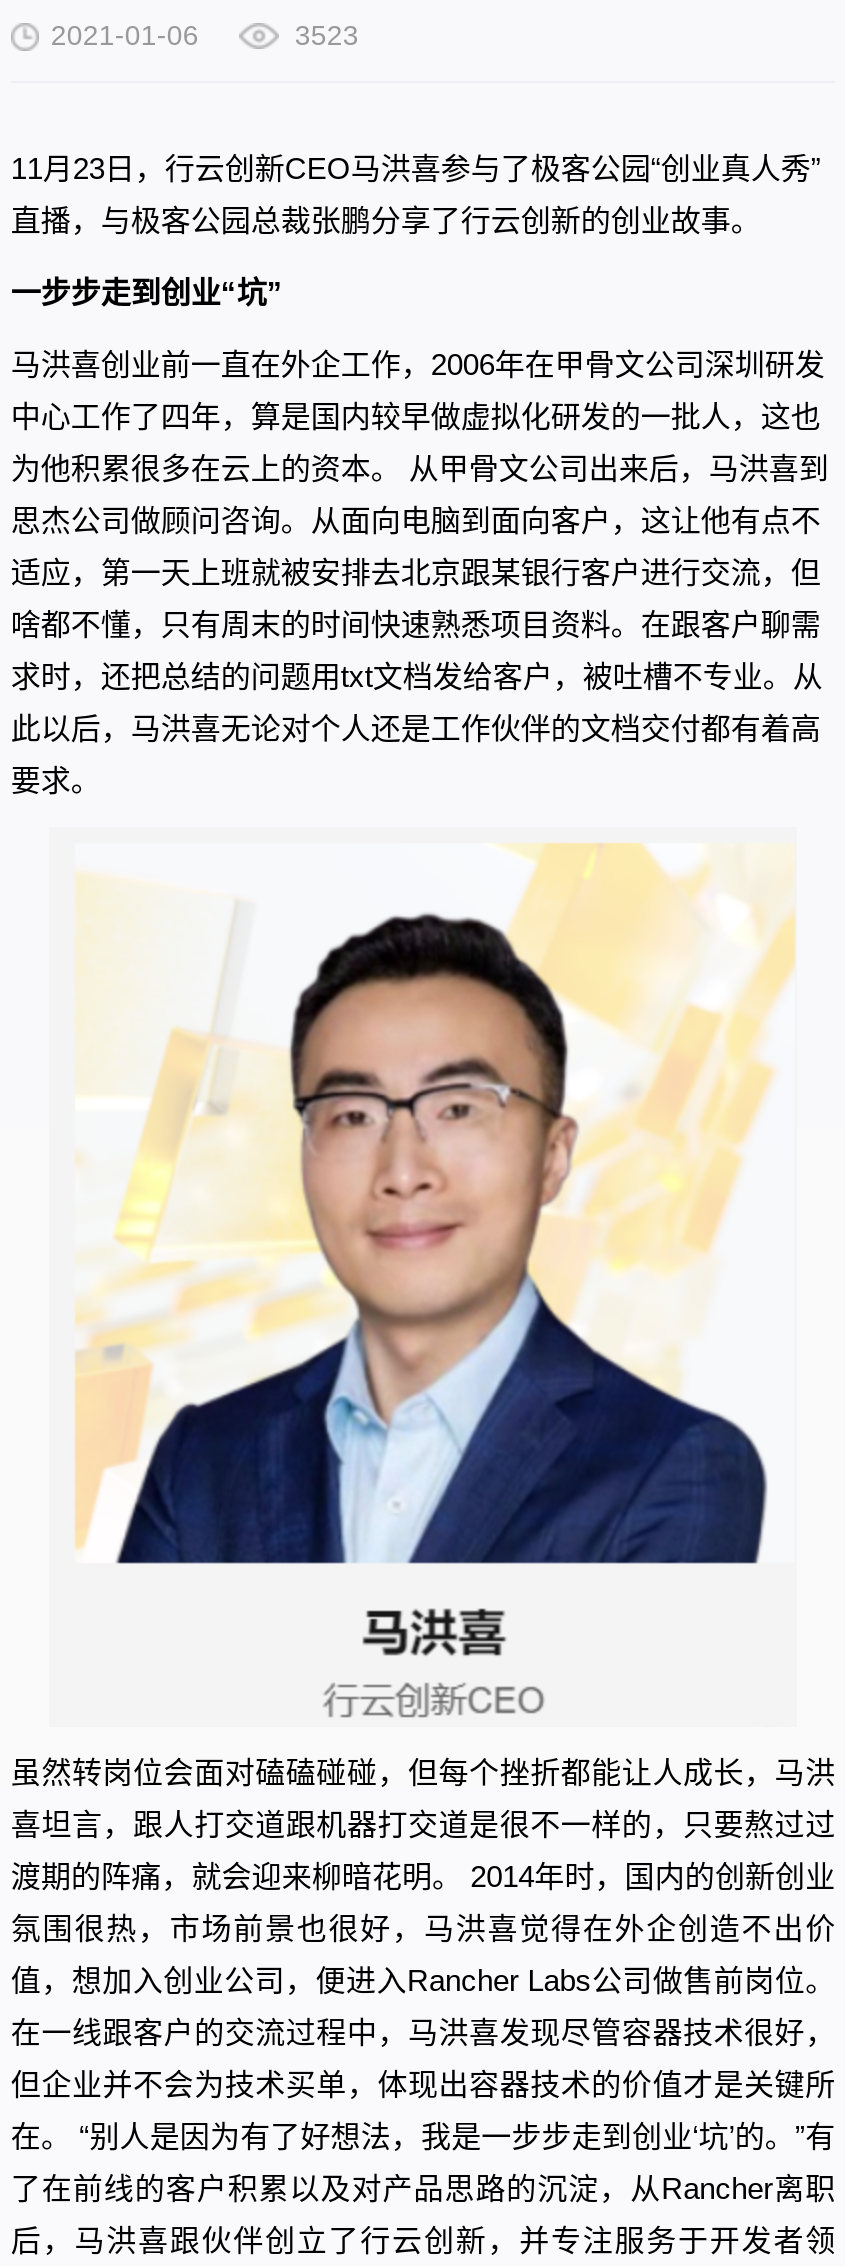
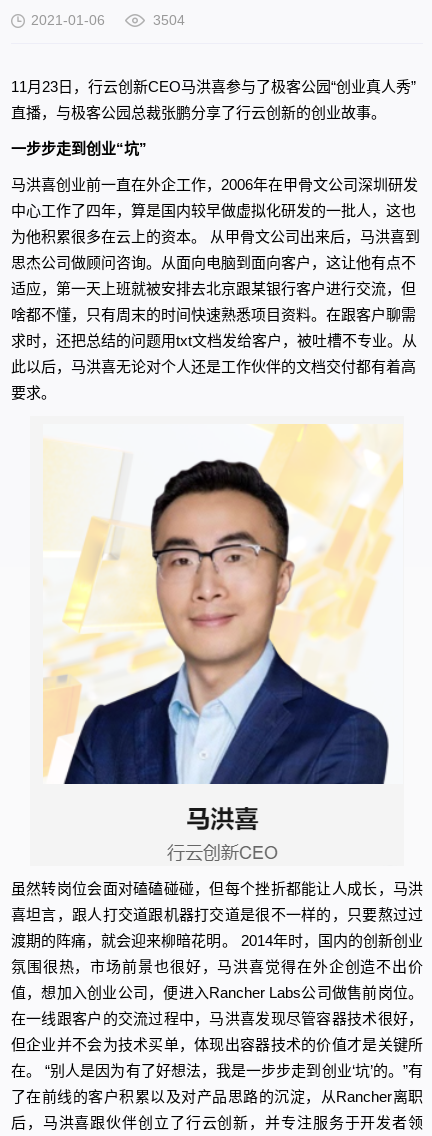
[295,19,359,51] 3523 -> [153,12,185,28] 3504

